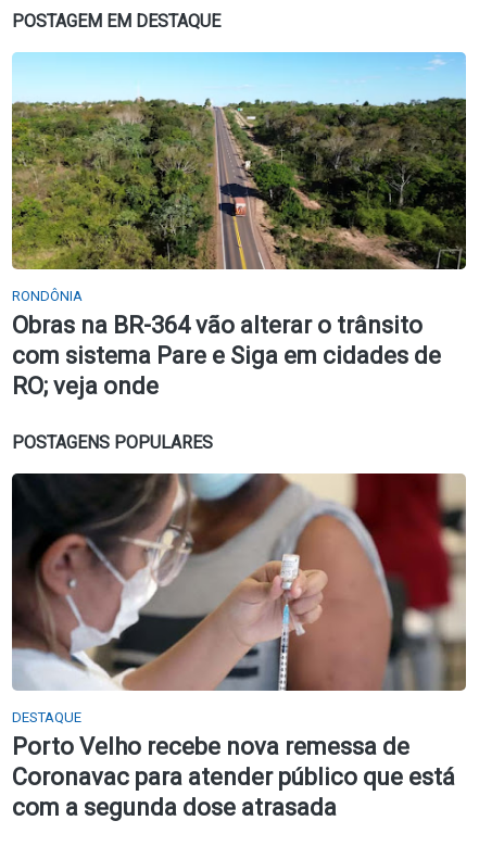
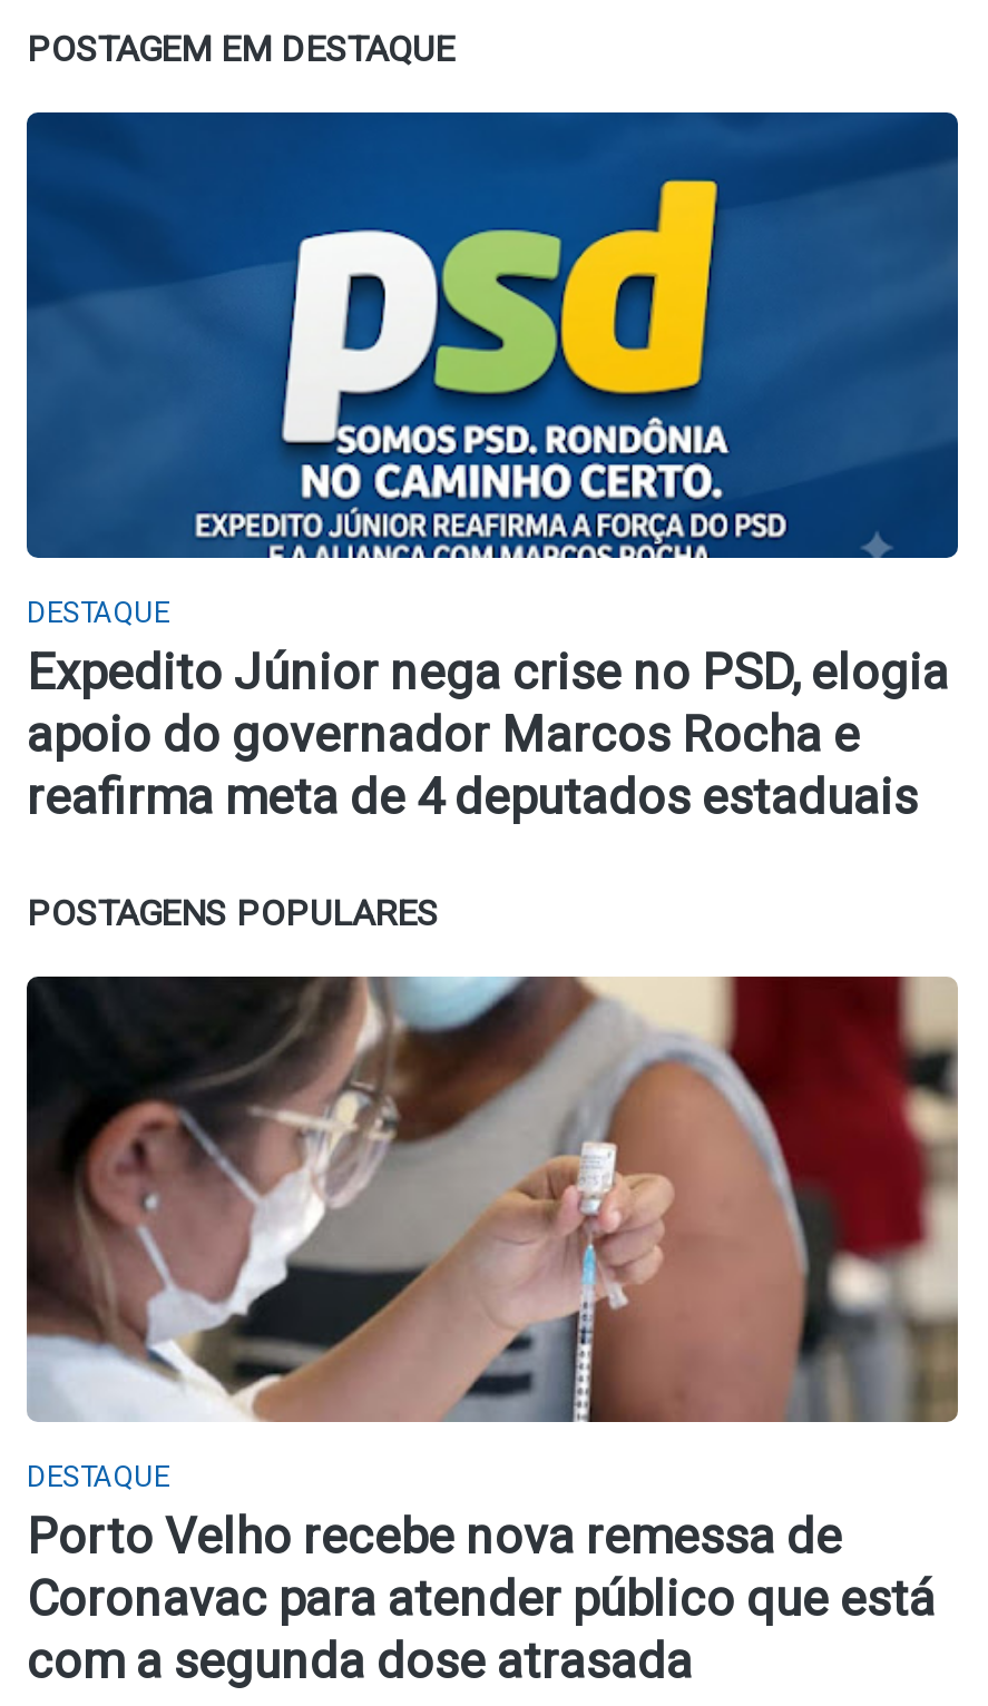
[11,52,467,399] [image] | RONDÔNIA | Obras na BR-364 vão alterar o trânsito | com sistema Pare e Siga em cidades de | RO; veja onde -> [25,110,960,824] [image] | DESTAQUE | Expedito Júnior nega crise no PSD, elogia | apoio do governador Marcos Rocha e | reafirma meta de 4 deputados estaduais

